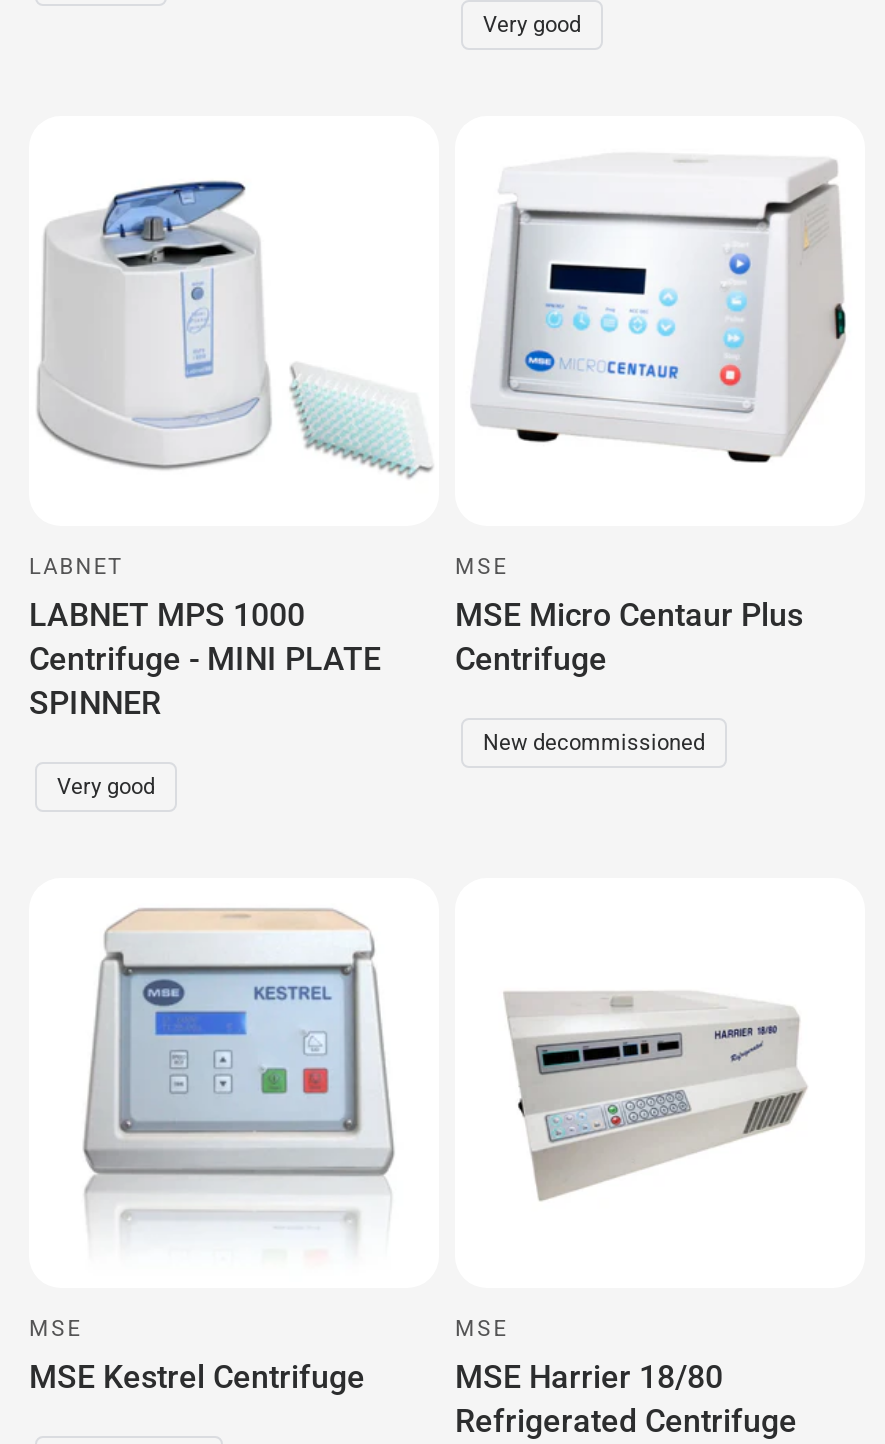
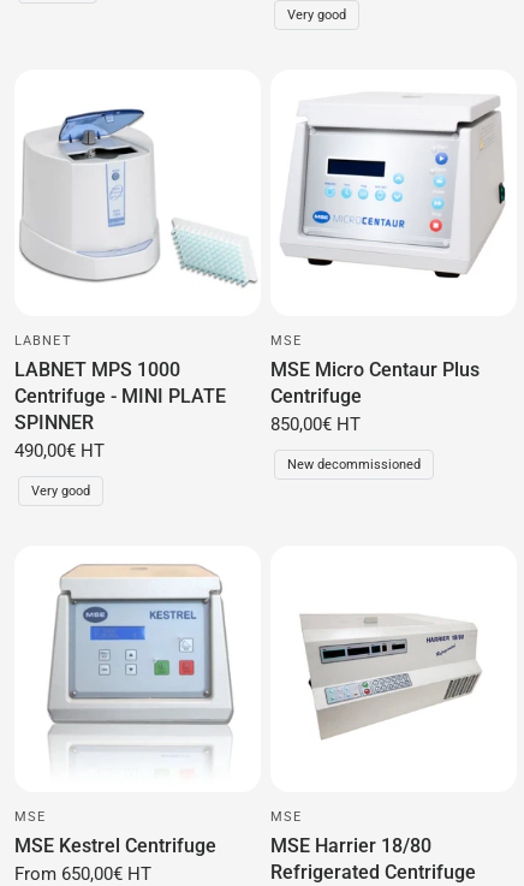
none -> [14,440,105,462] 490,00€ HT
none -> [270,414,361,435] 850,00€ HT
none -> [14,863,151,885] From 650,00€ HT

